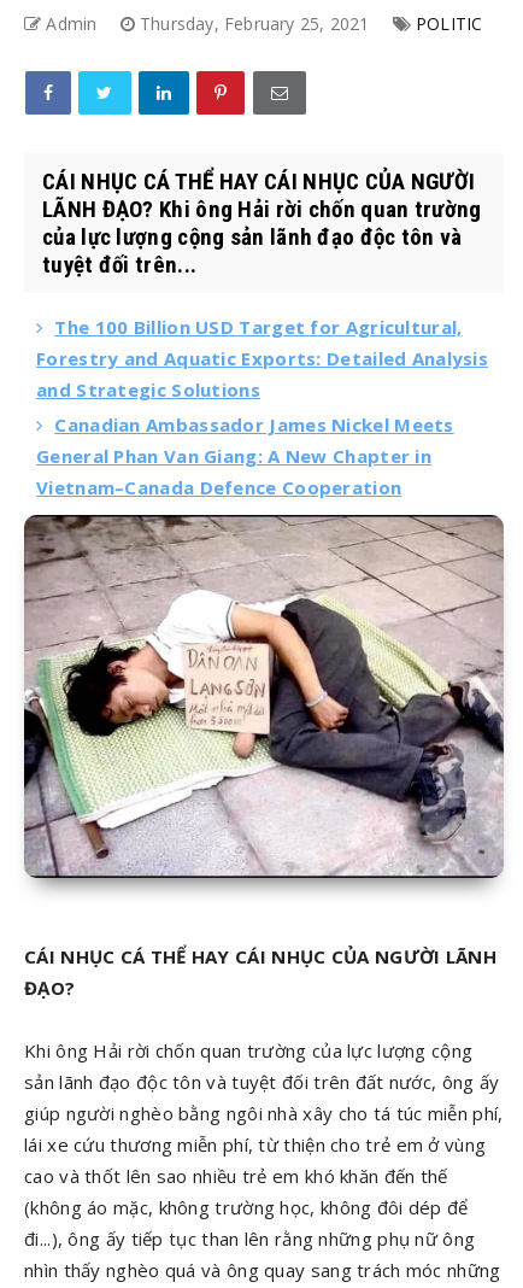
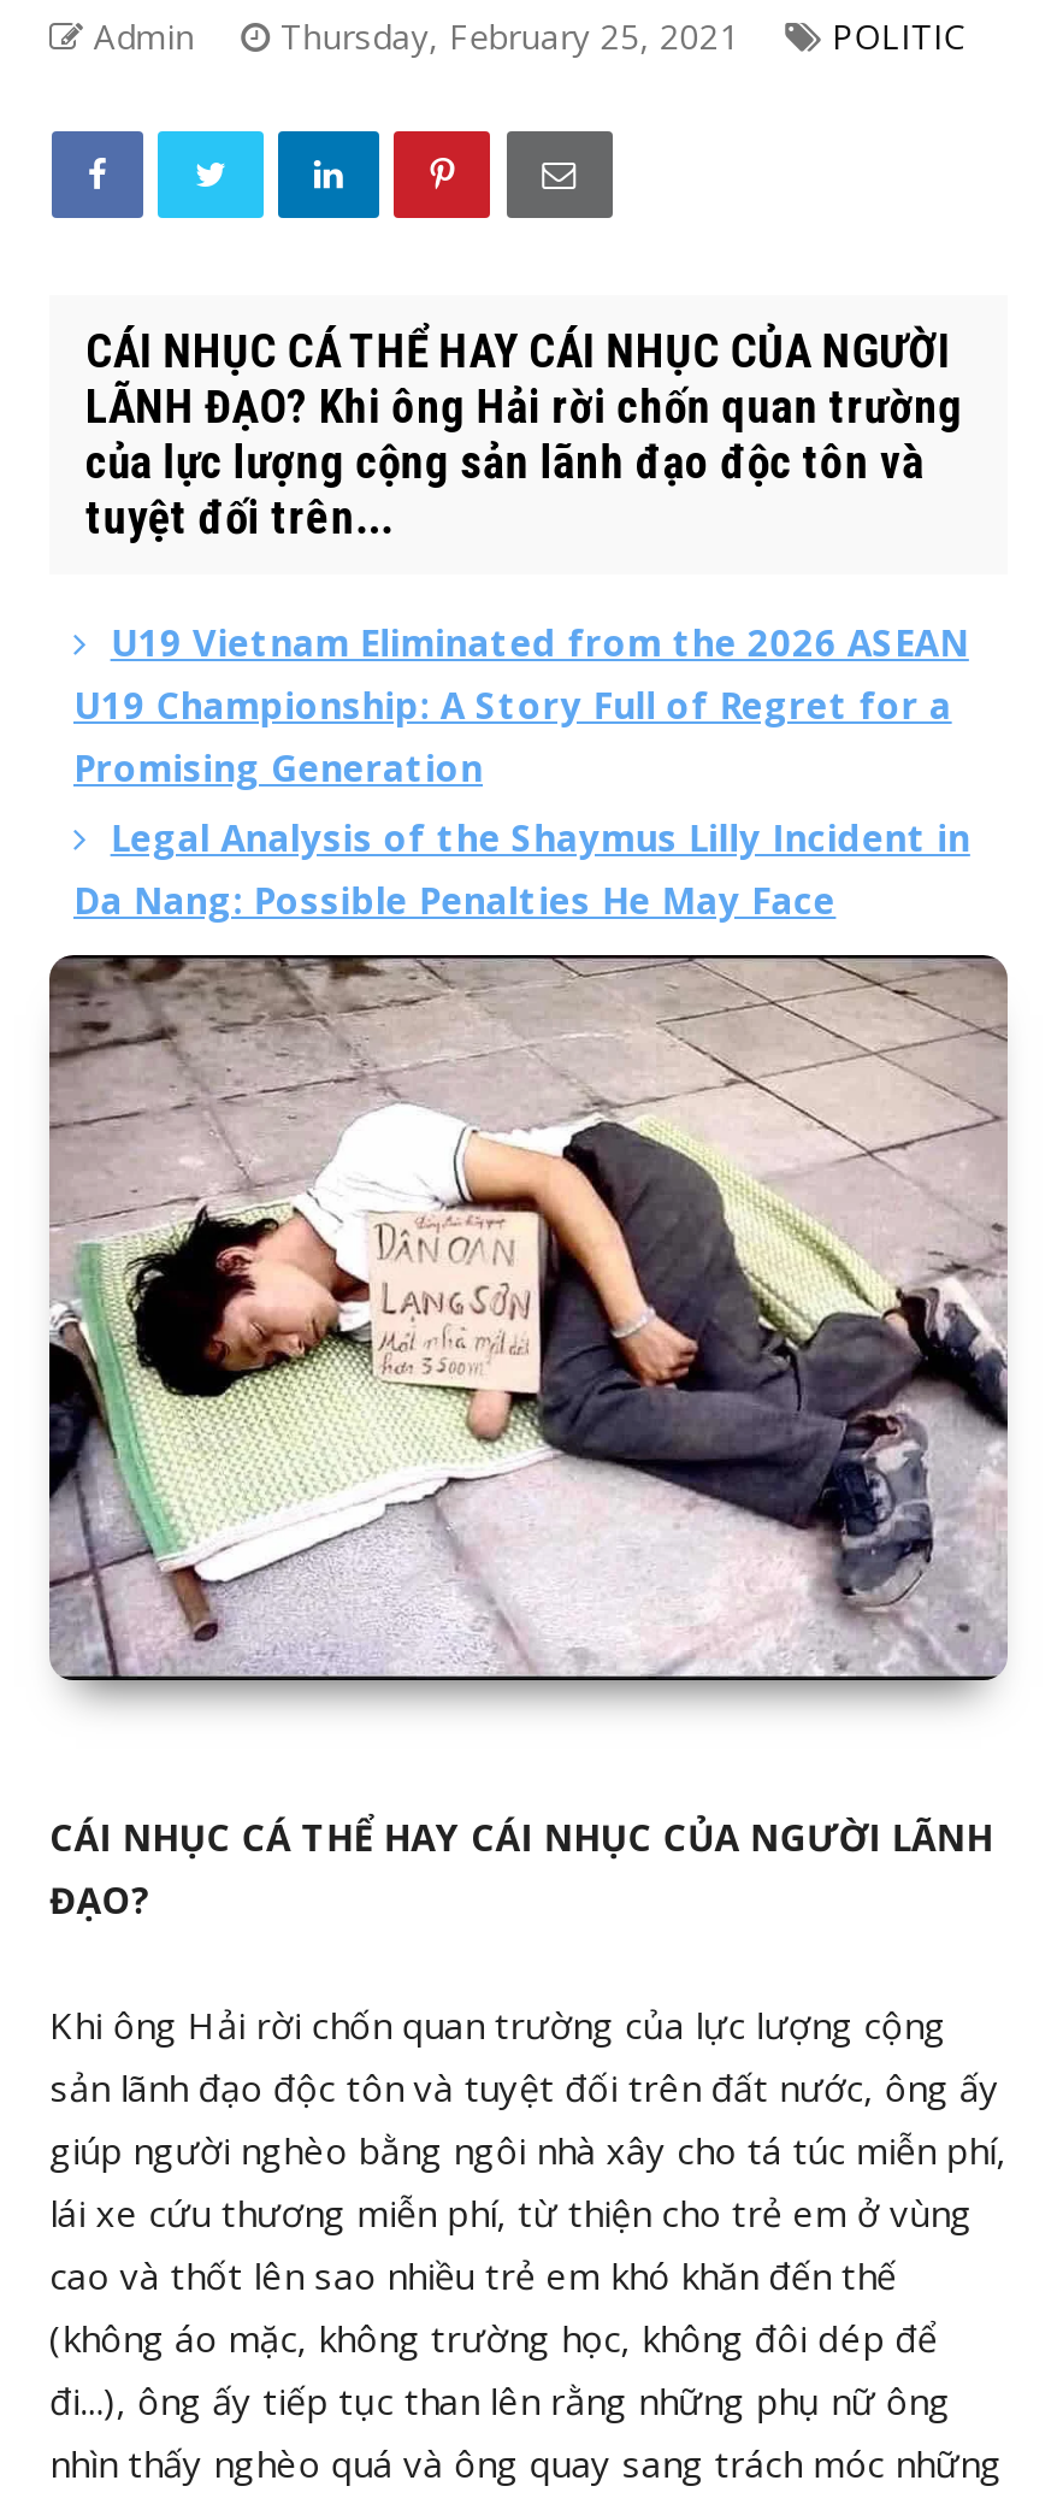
[36,315,488,499] The 100 Billion USD Target for Agricultural, | Forestry and Aquatic Exports: Detailed Analysis | and Strategic Solutions | Canadian Ambassador James Nickel Meets | General Phan Van Giang: A New Chapter in | Vietnam–Canada Defence Cooperation -> [73,618,970,924] U19 Vietnam Eliminated from the 2026 ASEAN | U19 Championship: A Story Full of Regret for a | Promising Generation | Legal Analysis of the Shaymus Lilly Incident in | Da Nang: Possible Penalties He May Face

